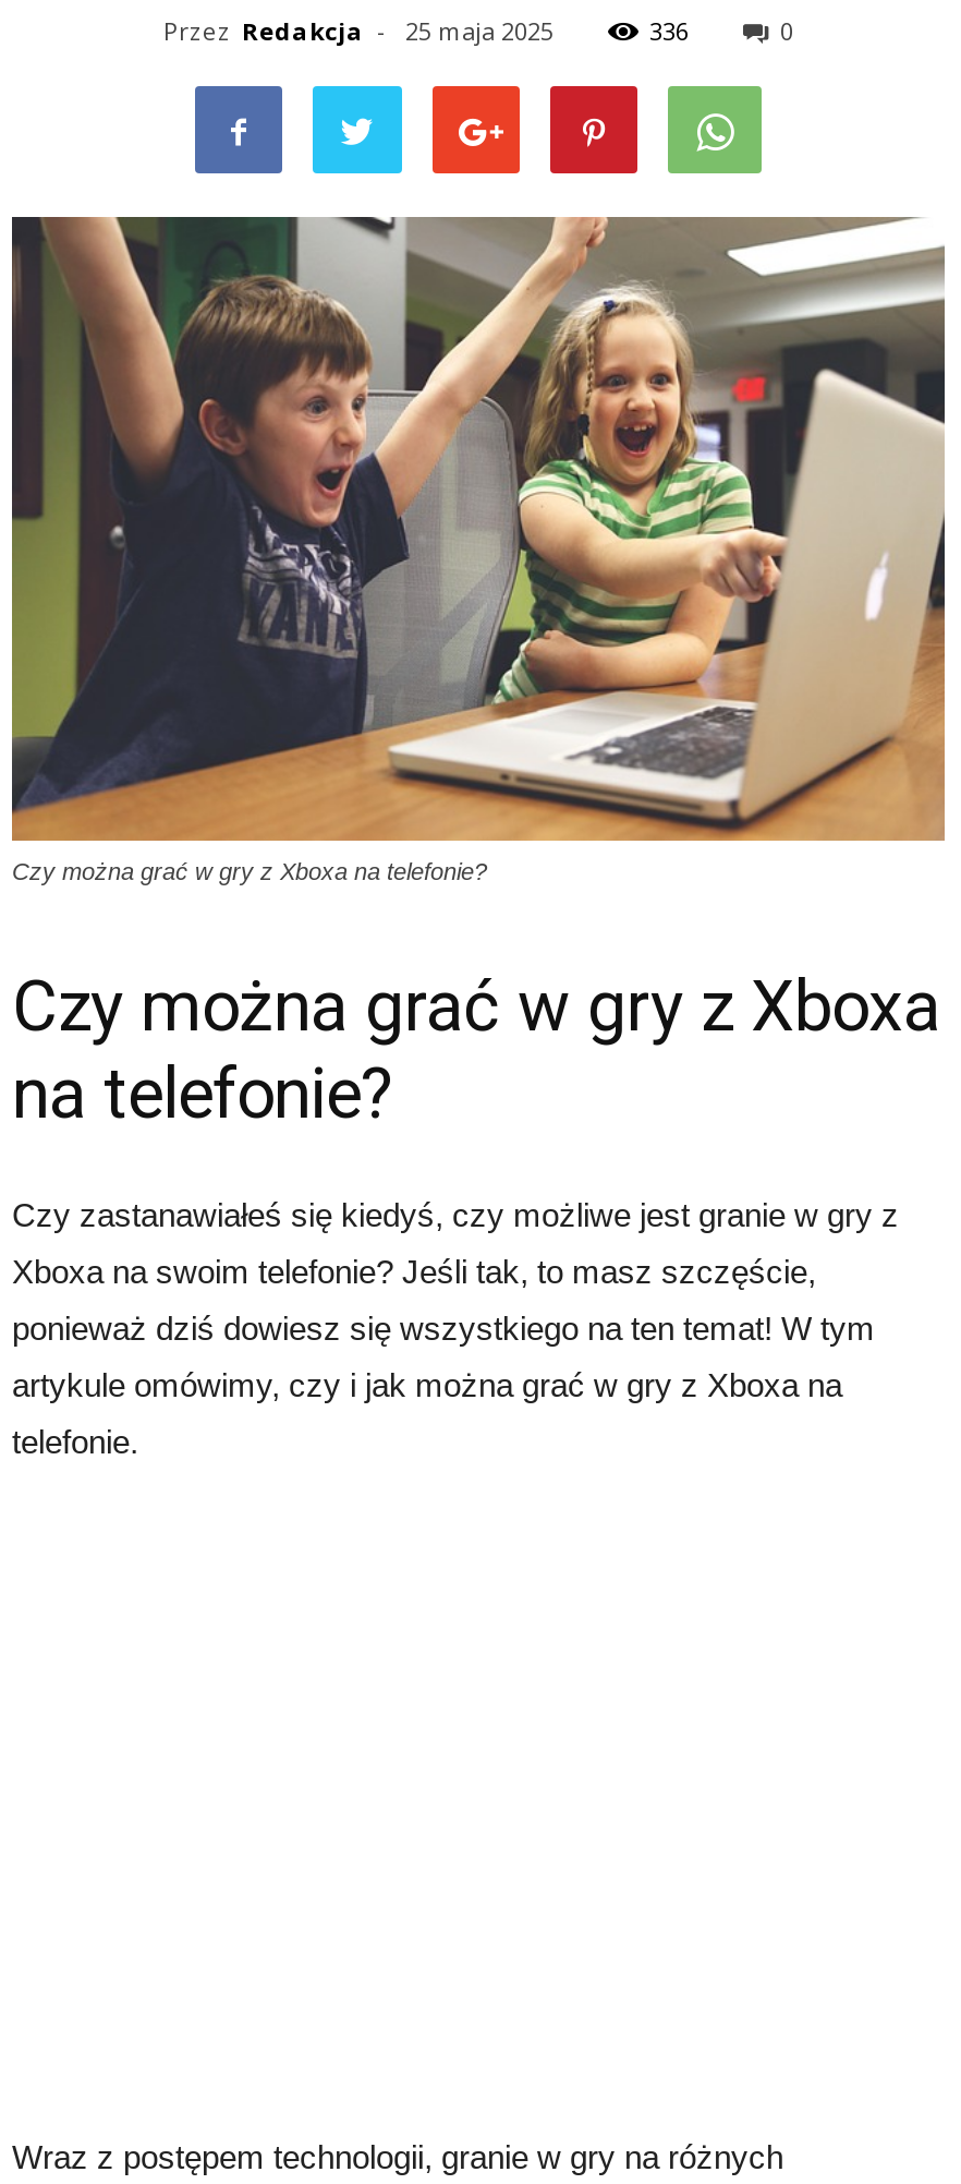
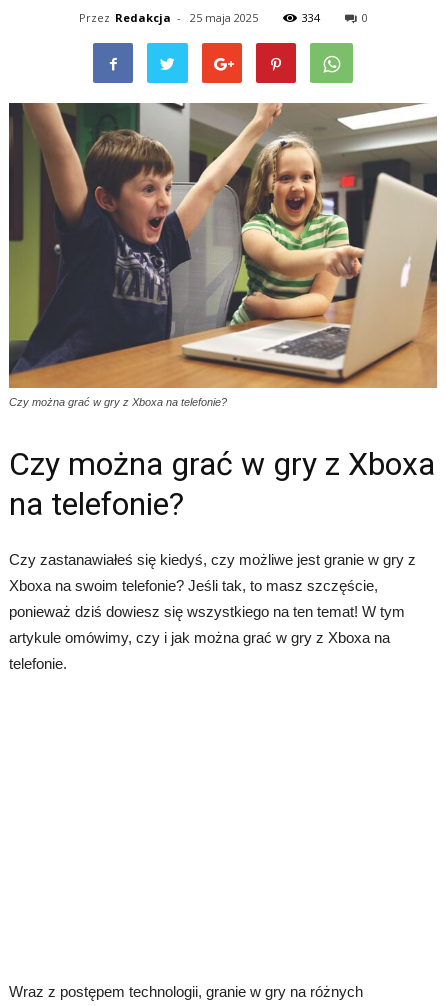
[649,14,689,47] 336 -> [301,10,319,25] 334

